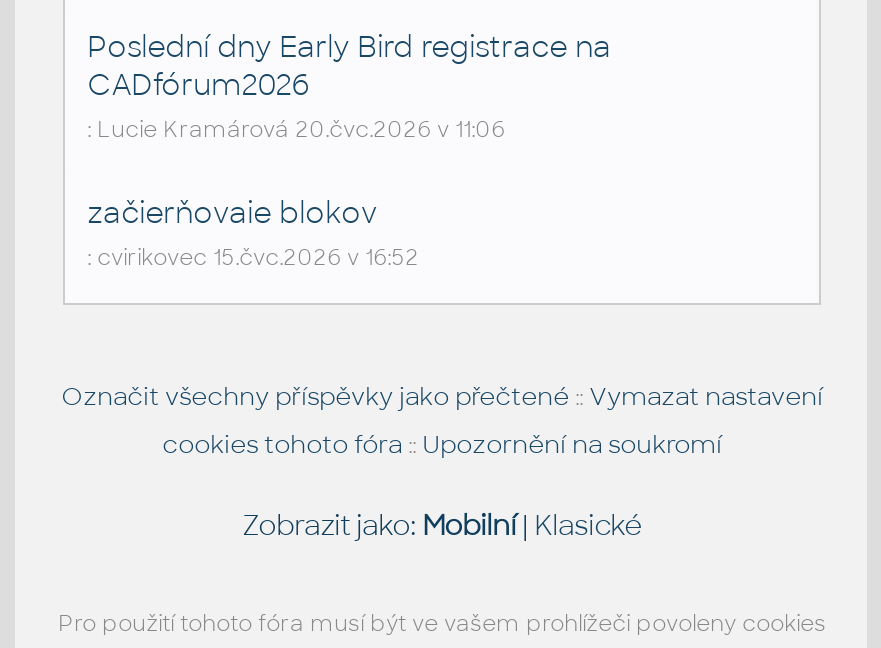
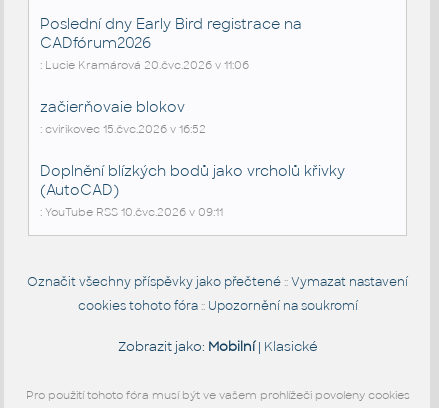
none -> [40,162,345,219] Doplnění blízkých bodů jako vrcholů křivky | (AutoCAD) | : YouTube RSS 10.čvc.2026 v 09:11

